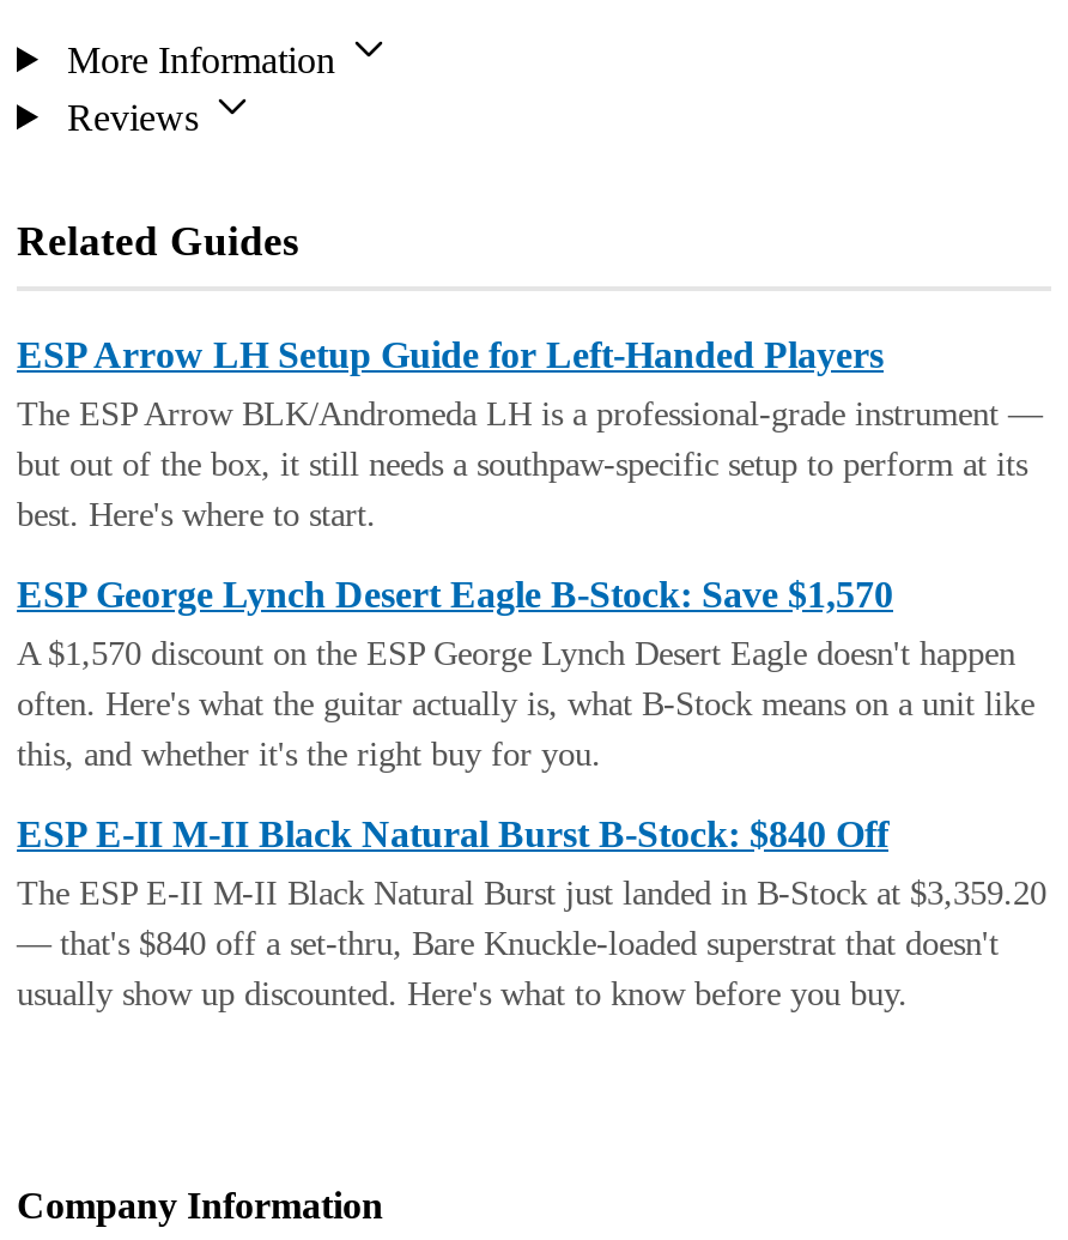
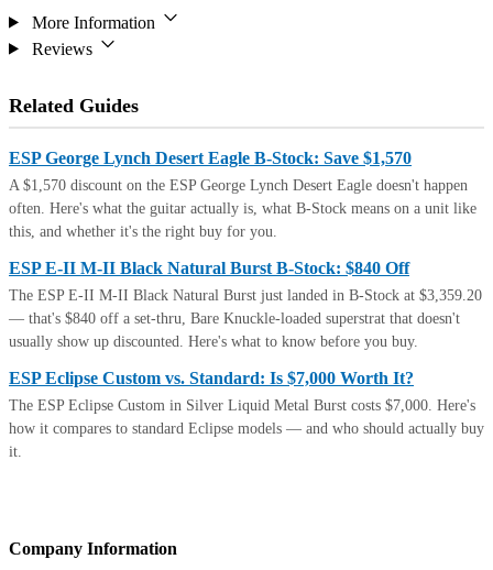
[17,333,1042,533] ESP Arrow LH Setup Guide for Left-Handed Players | The ESP Arrow BLK/Andromeda LH is a professional-grade instrument — | but out of the box, it still needs a southpaw-specific setup to perform at its | best. Here's where to start. -> none
moved [17,573,1046,1013] -> [9,148,482,350]: ESP George Lynch Desert Eagle B-Stock: Save $1,570 | A $1,570 discount on the ESP George Lynch Desert Eagle doesn't happen | often. Here's what the guitar actually is, what B-Stock means on a unit like | this, and whether it's the right buy for you. | ESP E-II M-II Black Natural Burst B-Stock: $840 Off | The ESP E-II M-II Black Natural Burst just landed in B-Stock at $3,359.20 | — that's $840 off a set-thru, Bare Knuckle-loaded superstrat that doesn't | usually show up discounted. Here's what to know before you buy.
none -> [9,369,484,460] ESP Eclipse Custom vs. Standard: Is $7,000 Worth It? | The ESP Eclipse Custom in Silver Liquid Metal Burst costs $7,000. Here's | how it compares to standard Eclipse models — and who should actually buy | it.

